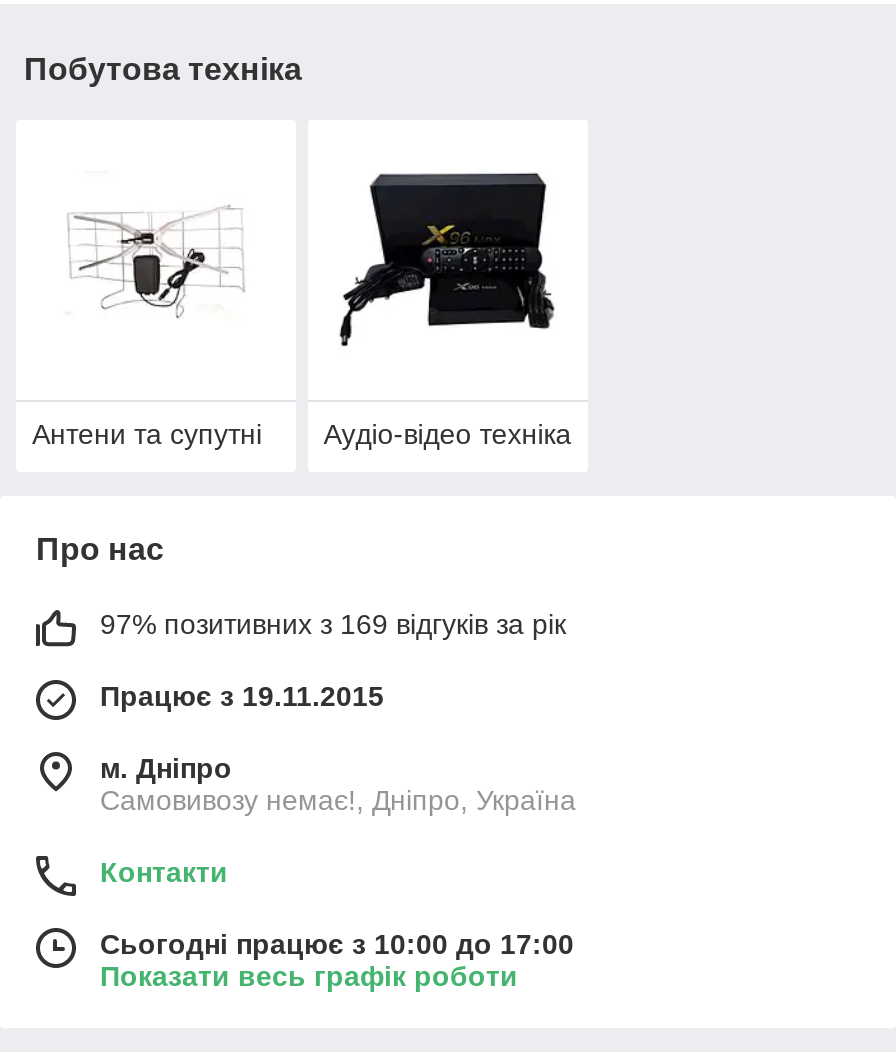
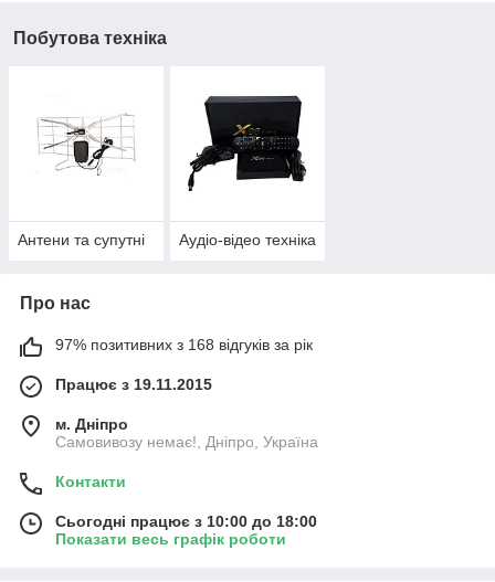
[100,608,566,640] 97% позитивних з 169 відгуків за рік -> [55,336,313,353] 97% позитивних з 168 відгуків за рік
[100,928,574,960] Сьогодні працює з 10:00 до 17:00 -> [55,512,317,530] Сьогодні працює з 10:00 до 18:00

